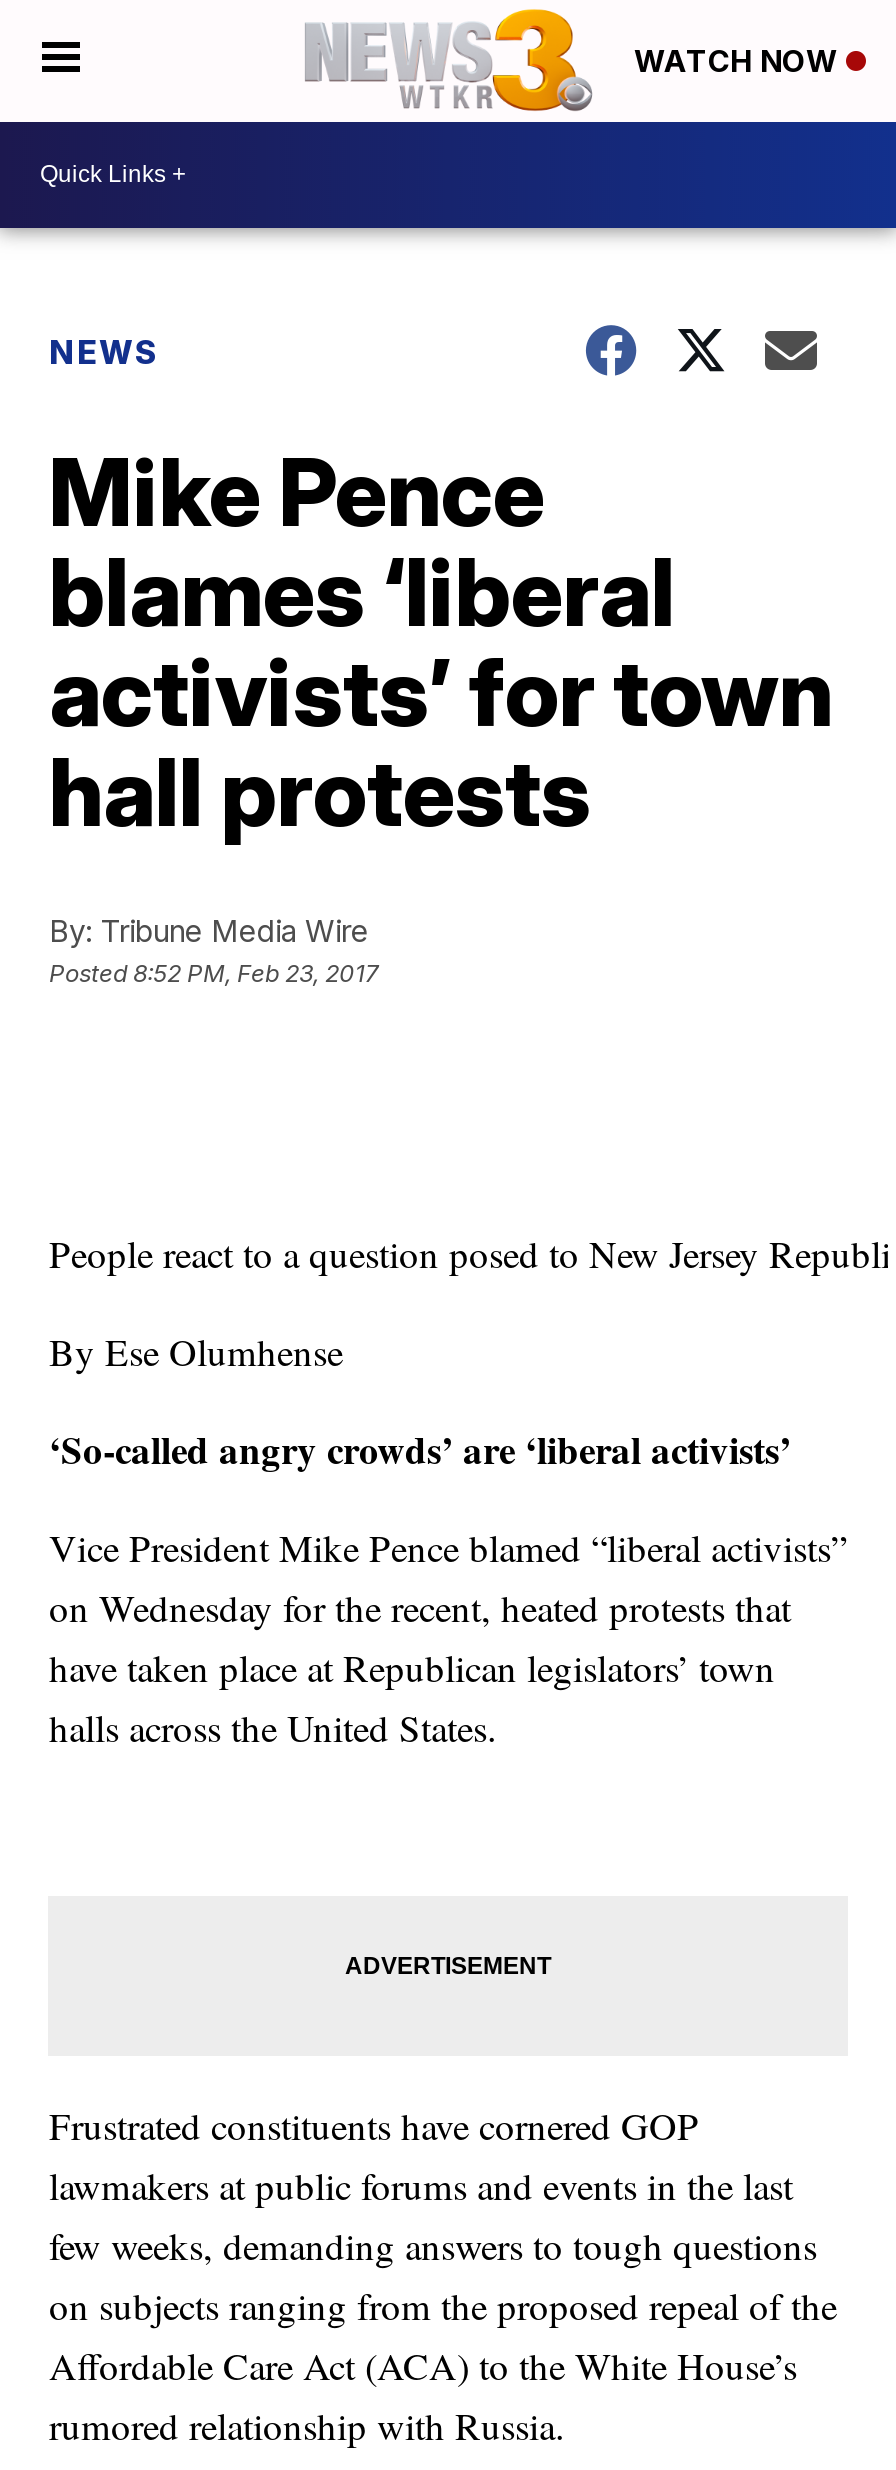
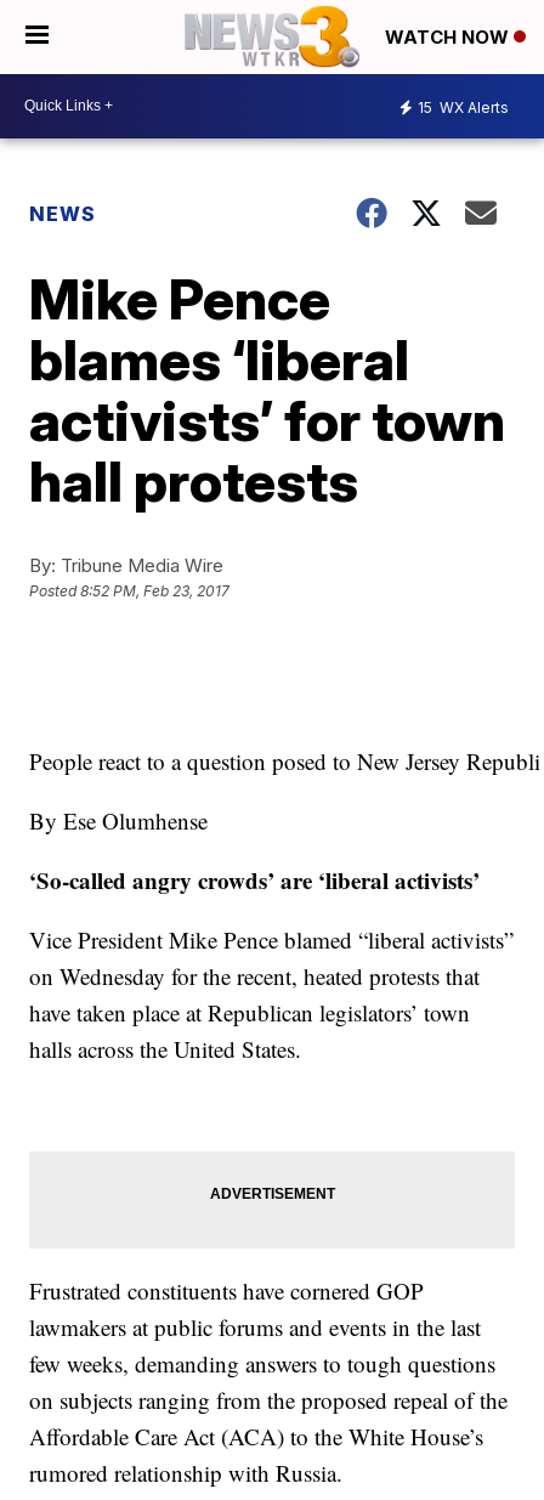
none -> [418,99,509,117] 15 WX Alerts

